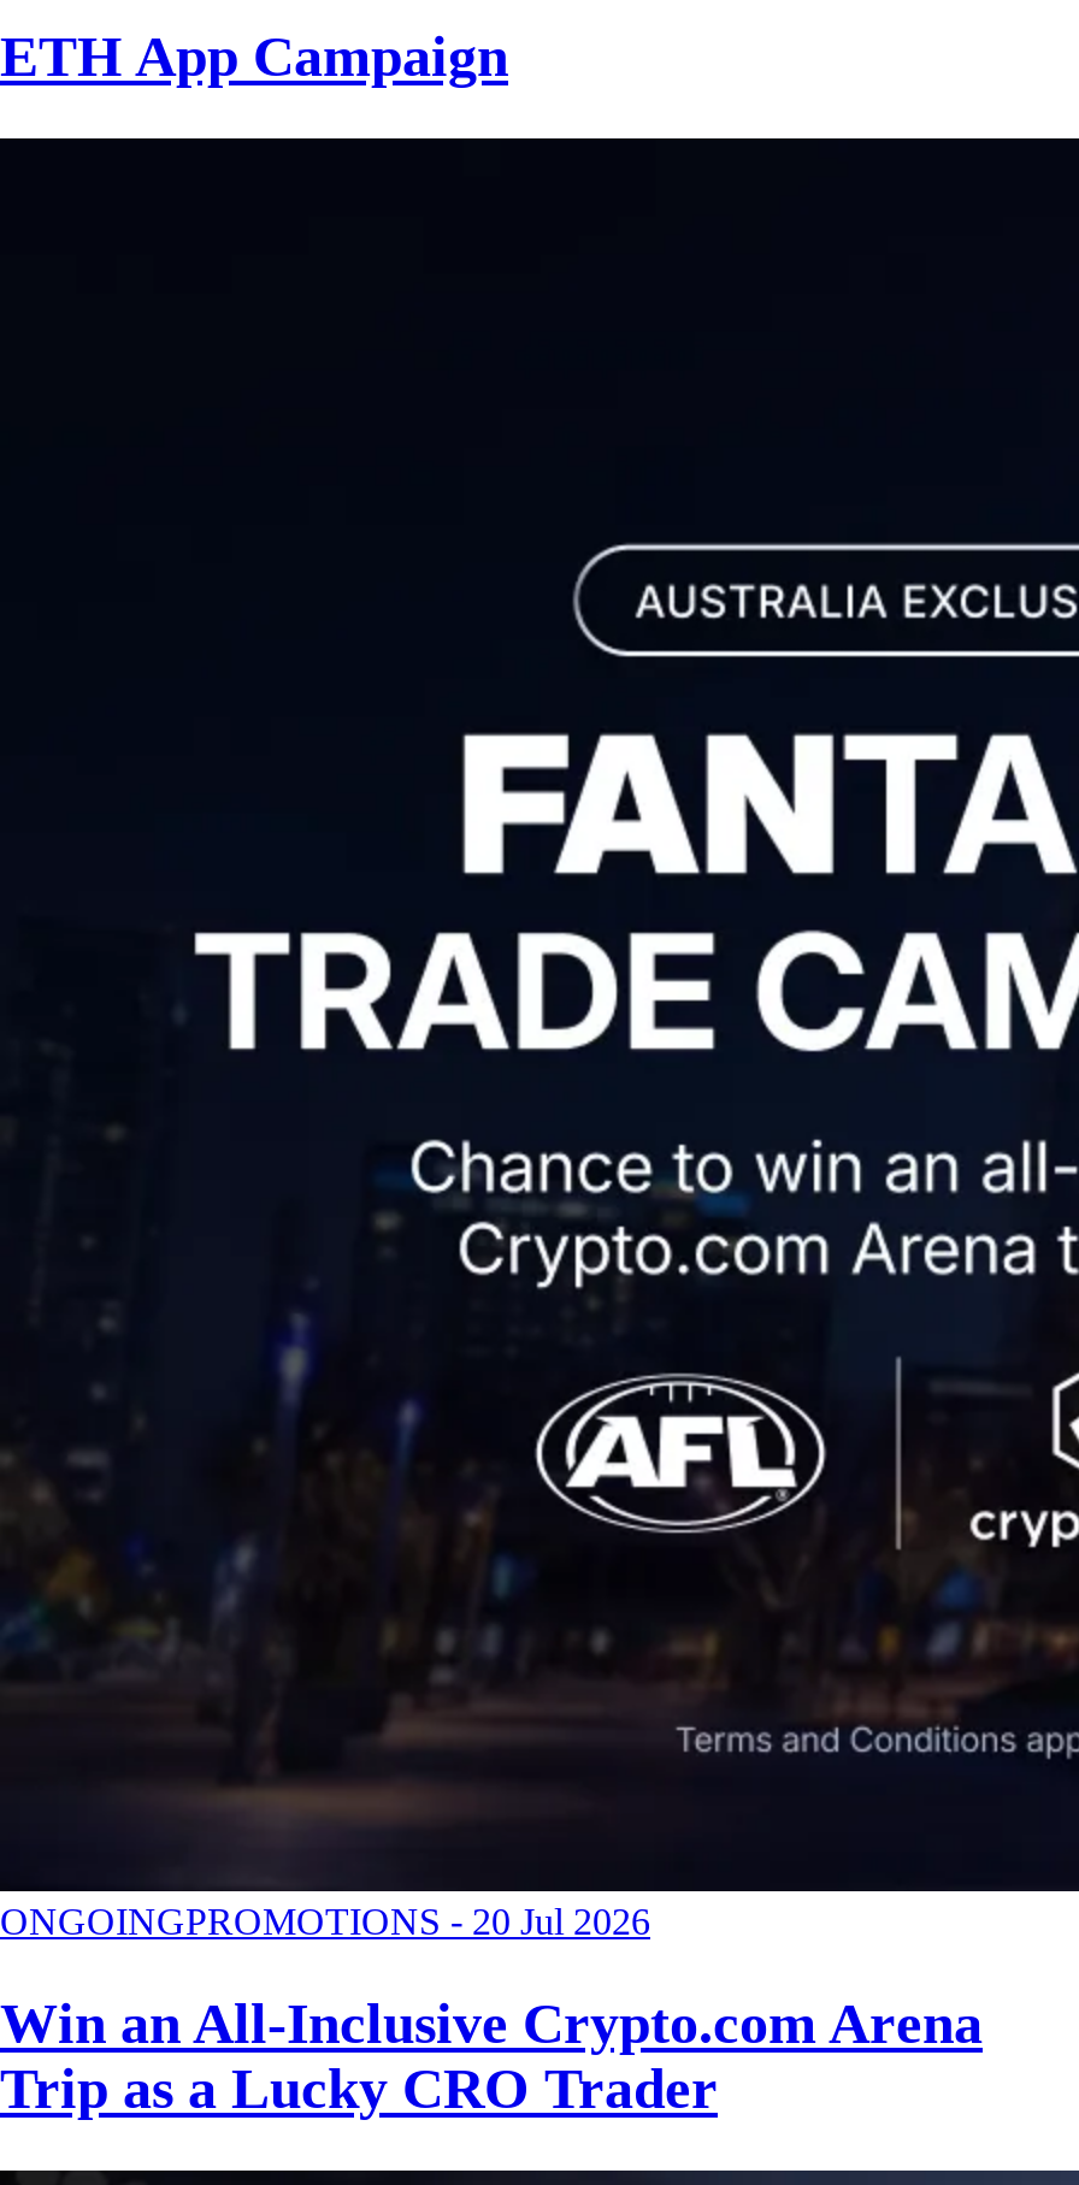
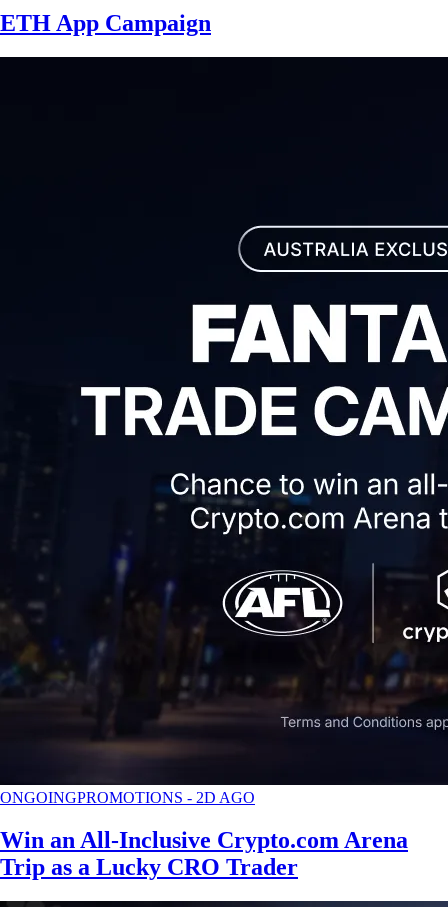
[0,1900,650,1941] ONGOINGPROMOTIONS - 20 Jul 2026 -> [0,789,255,806] ONGOINGPROMOTIONS - 2D AGO

